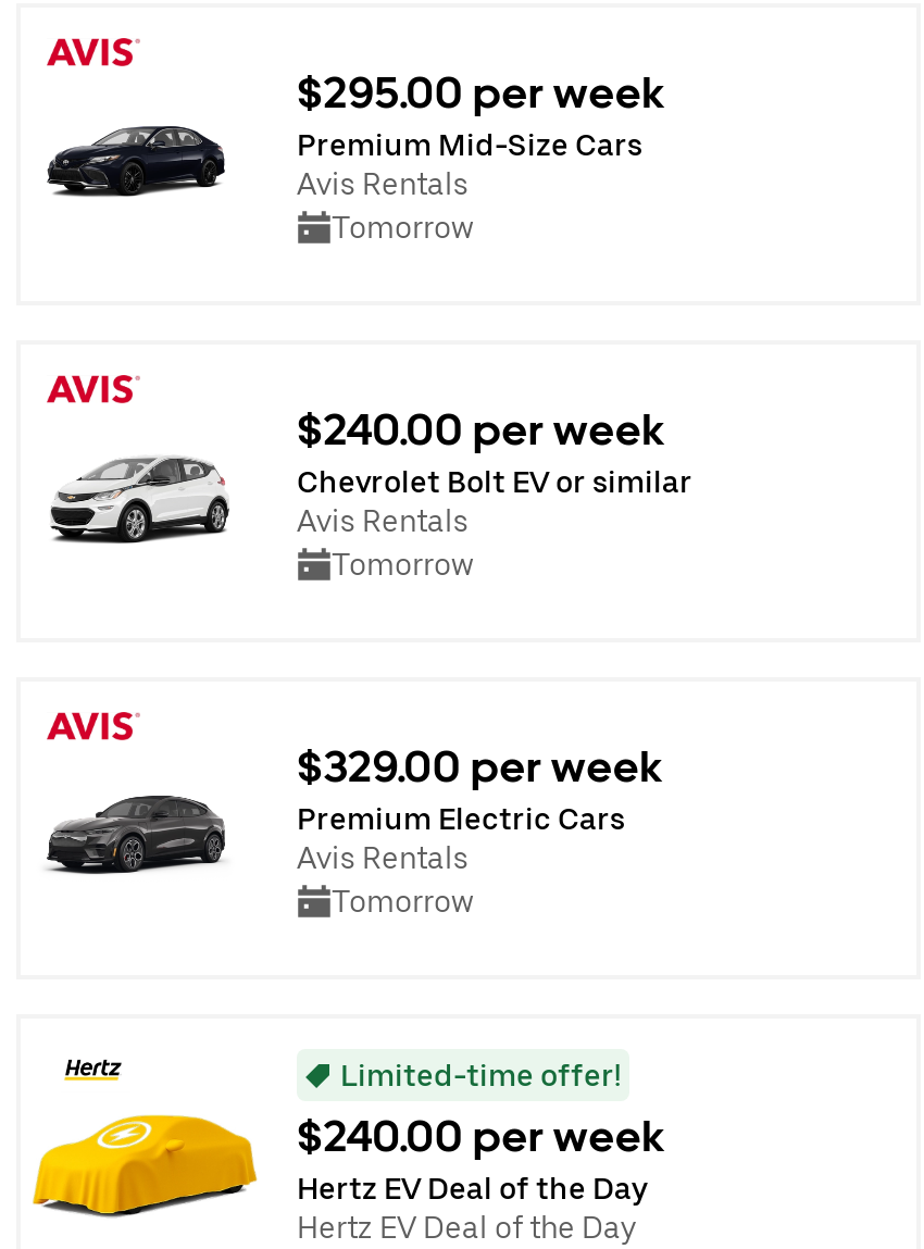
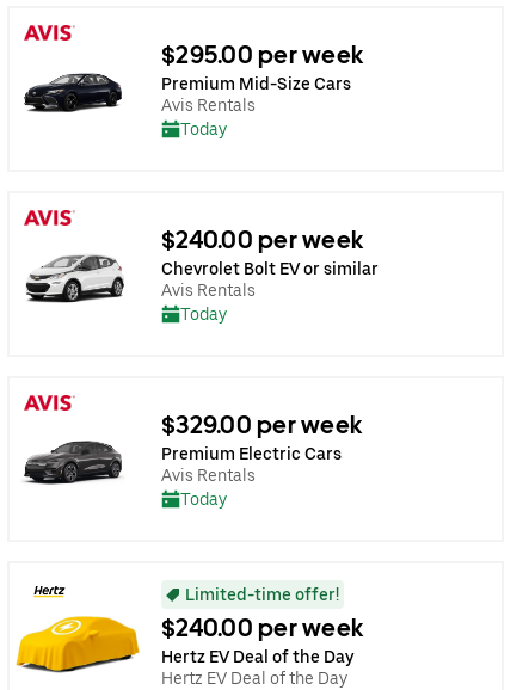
[332,209,473,243] Tomorrow -> [180,119,227,138] Today
[332,546,473,580] Tomorrow -> [180,304,227,323] Today
[332,883,473,917] Tomorrow -> [180,489,227,508] Today

